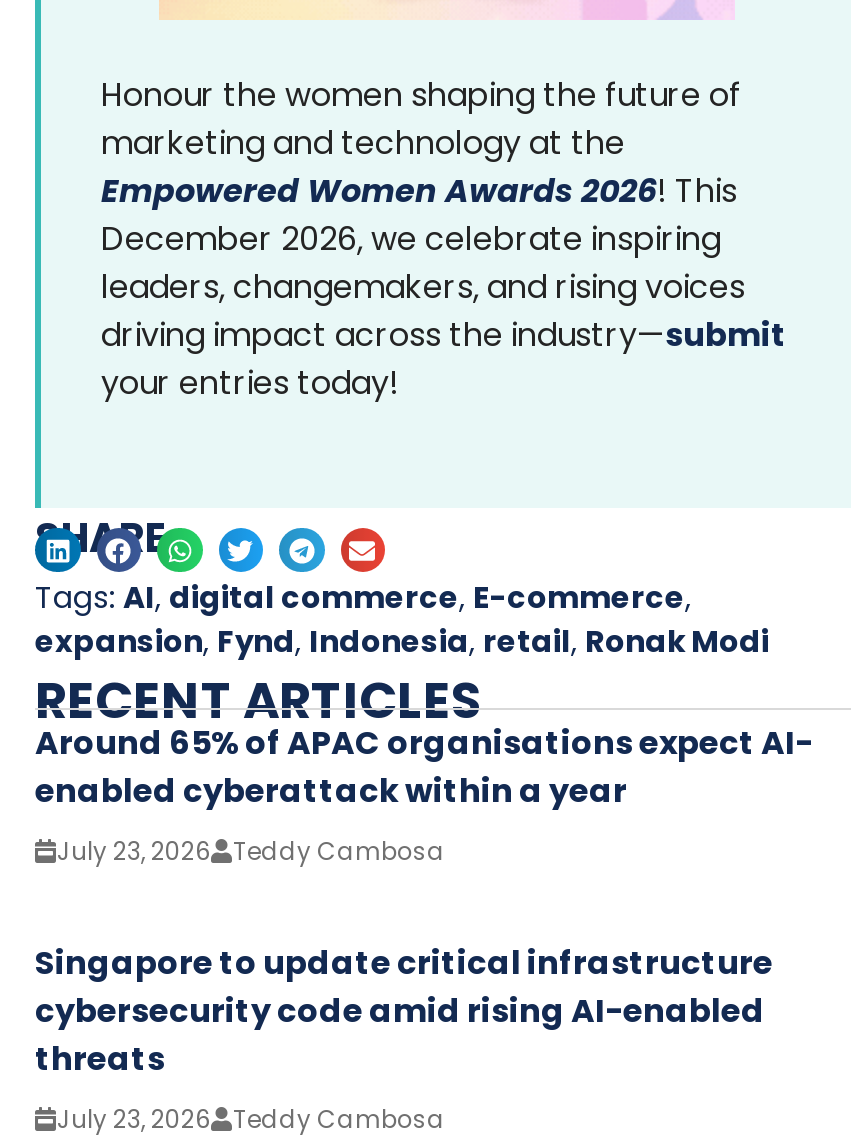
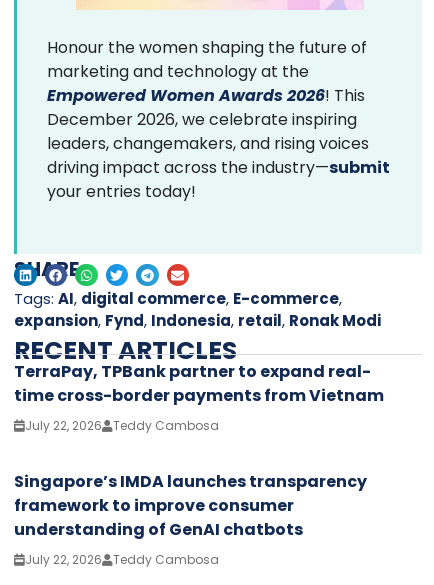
[35,719,813,867] Around 65% of APAC organisations expect AI- | enabled cyberattack within a year | July 23, 2026 -> [14,360,384,434] TerraPay, TPBank partner to expand real- | time cross-border payments from Vietnam | July 22, 2026
[35,939,773,1135] Singapore to update critical infrastructure | cybersecurity code amid rising AI-enabled | threats | July 23, 2026 -> [14,470,367,568] Singapore’s IMDA launches transparency | framework to improve consumer | understanding of GenAI chatbots | July 22, 2026

